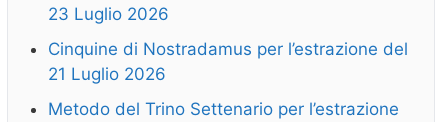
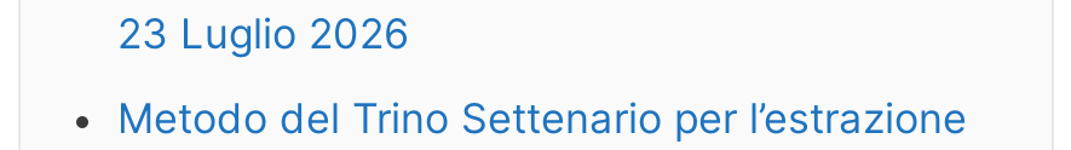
[48,39,408,84] Cinquine di Nostradamus per l’estrazione del | 21 Luglio 2026 -> none

